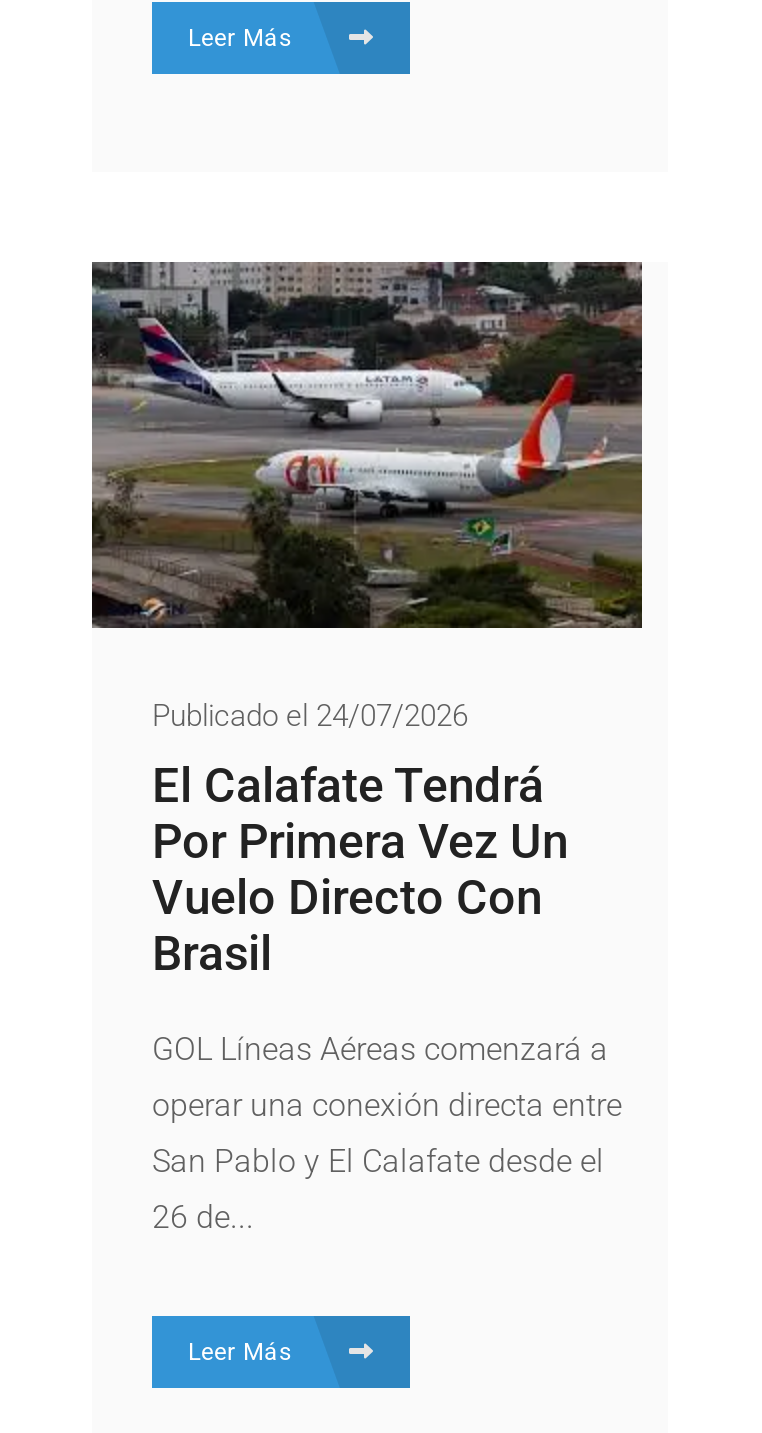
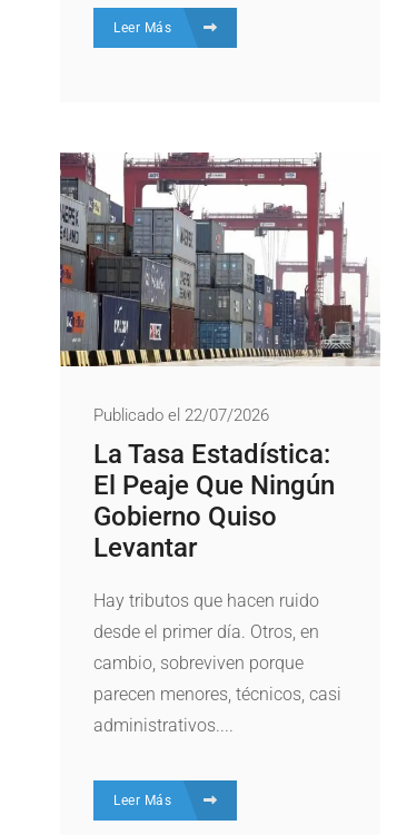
[90,260,664,1235] [image] | Publicado el 24/07/2026 | El Calafate Tendrá | Por Primera Vez Un | Vuelo Directo Con | Brasil | GOL Líneas Aéreas comenzará a | operar una conexión directa entre | San Pablo y El Calafate desde el | 26 de... -> [59,151,380,736] [image] | Publicado el 22/07/2026 | La Tasa Estadística: | El Peaje Que Ningún | Gobierno Quiso | Levantar | Hay tributos que hacen ruido | desde el primer día. Otros, en | cambio, sobreviven porque | parecen menores, técnicos, casi | administrativos....

